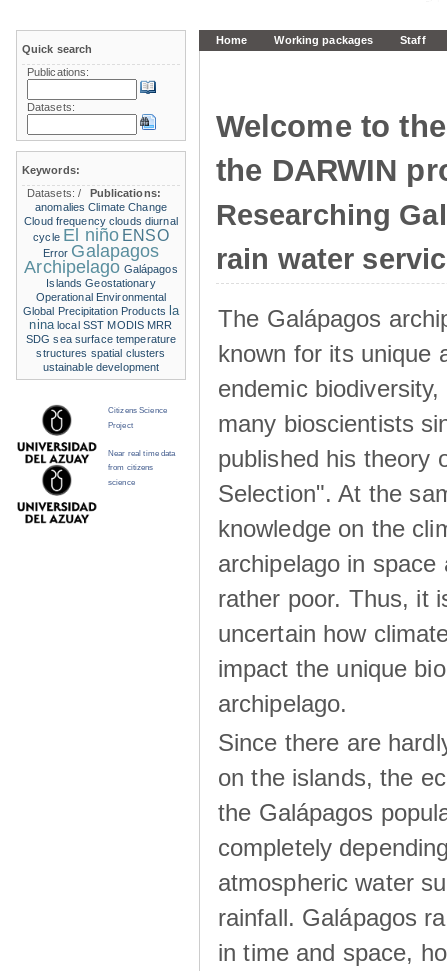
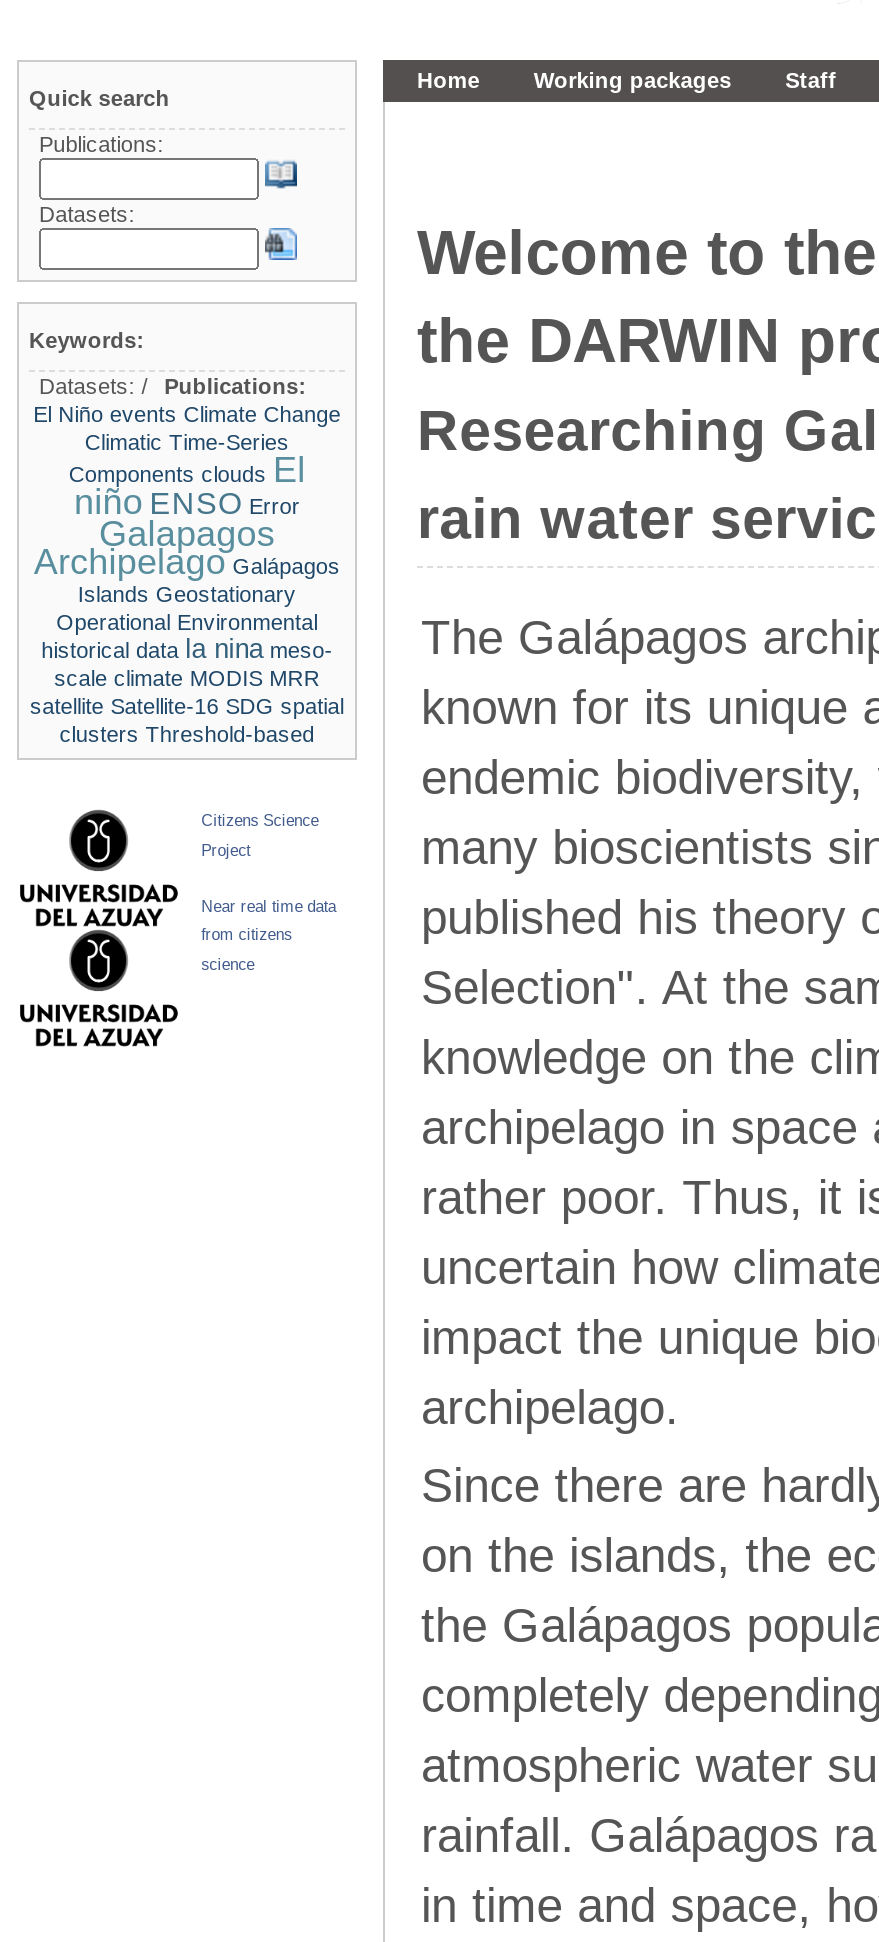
[24,201,178,261] anomalies Climate Change | Cloud frequency clouds diurnal | cycle El niño ENSO | Error Galapagos -> [33,402,341,554] El Niño events Climate Change | Climatic Time-Series | Components clouds El | niño ENSO Error | Galapagos
[23,303,179,373] Global Precipitation Products la | nina local SST MODIS MRR | SDG sea surface temperature | structures spatial clusters | ustainable development -> [30,634,344,746] historical data la nina meso- | scale climate MODIS MRR | satellite Satellite-16 SDG spatial | clusters Threshold-based

